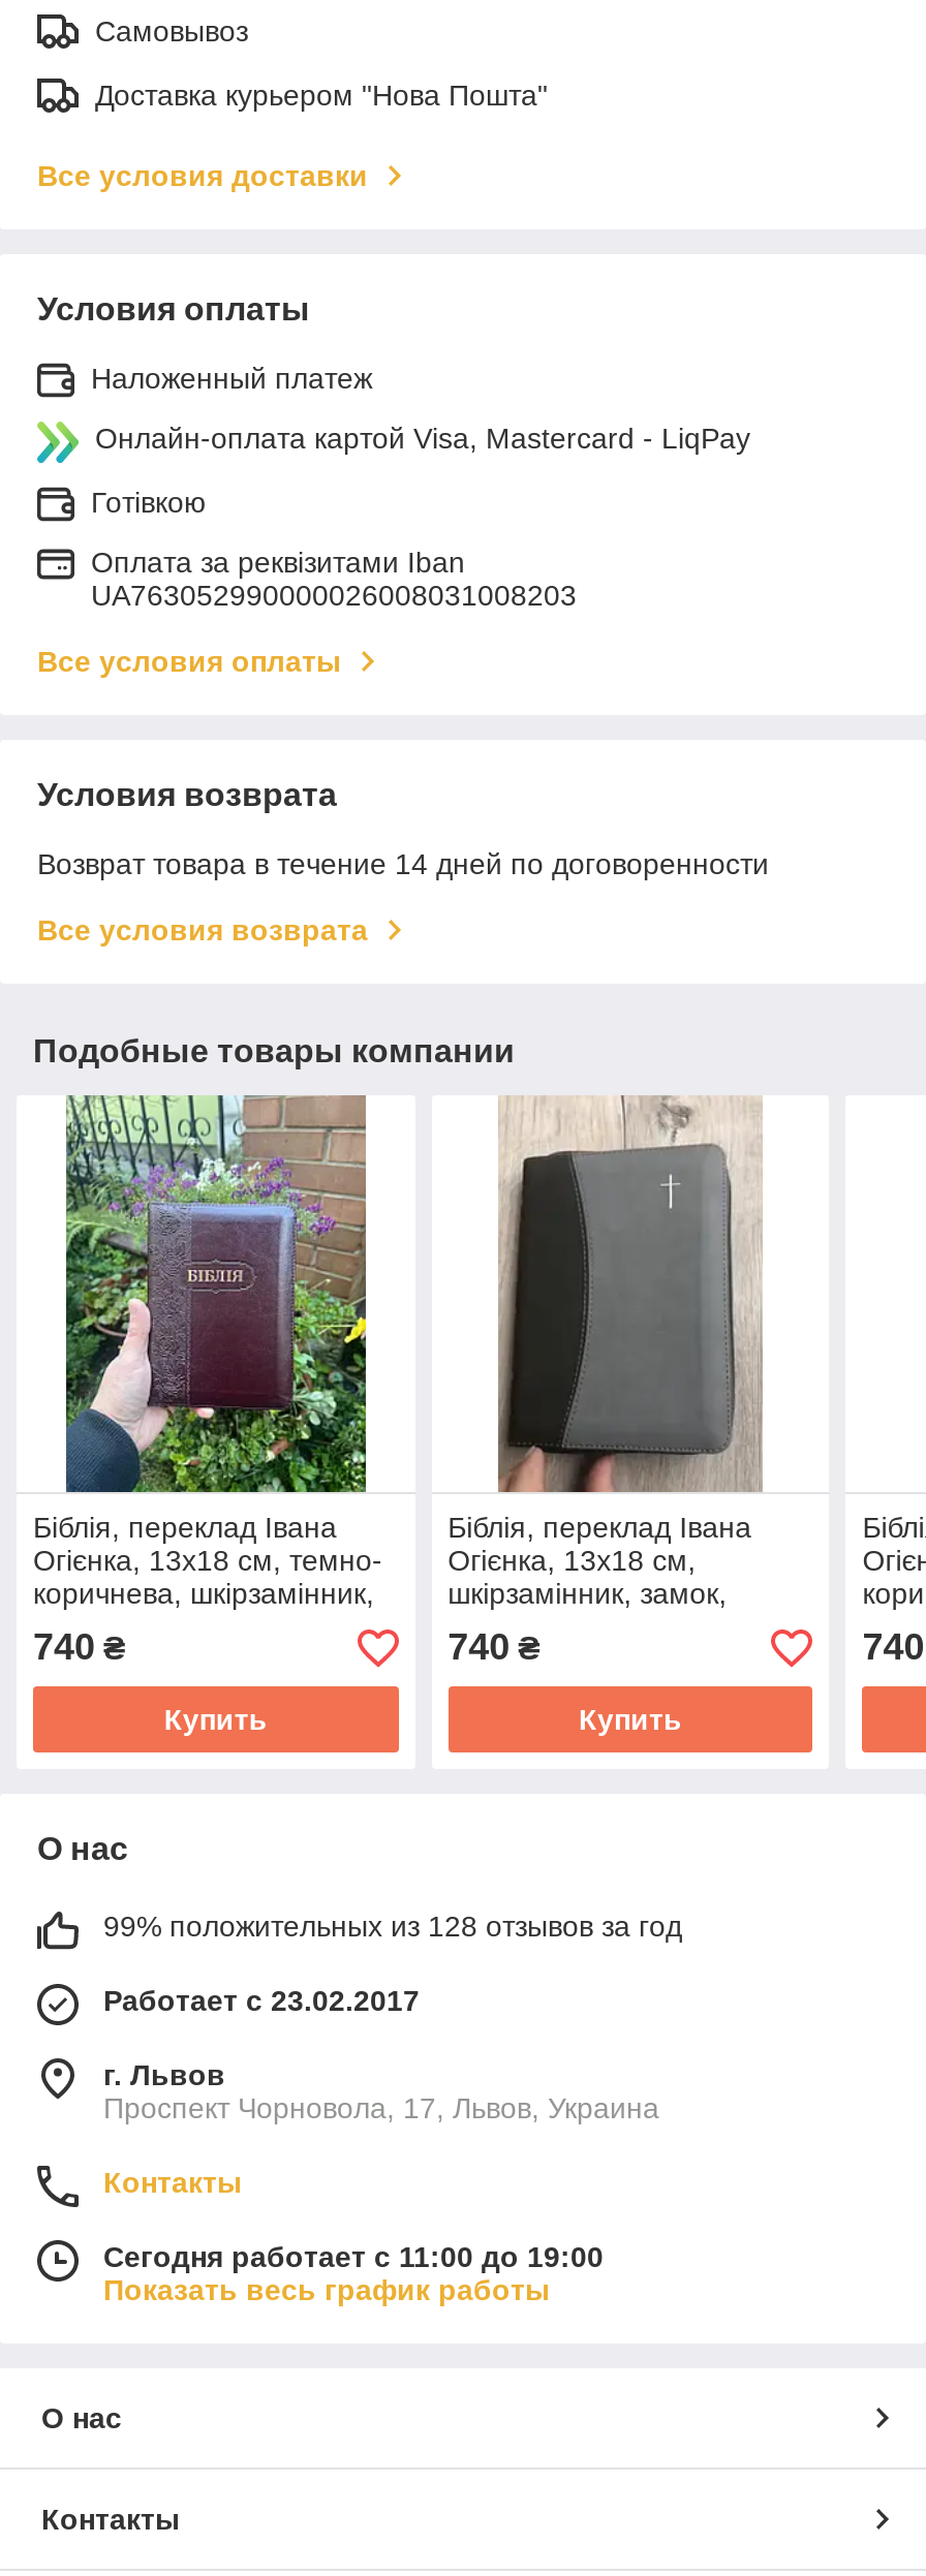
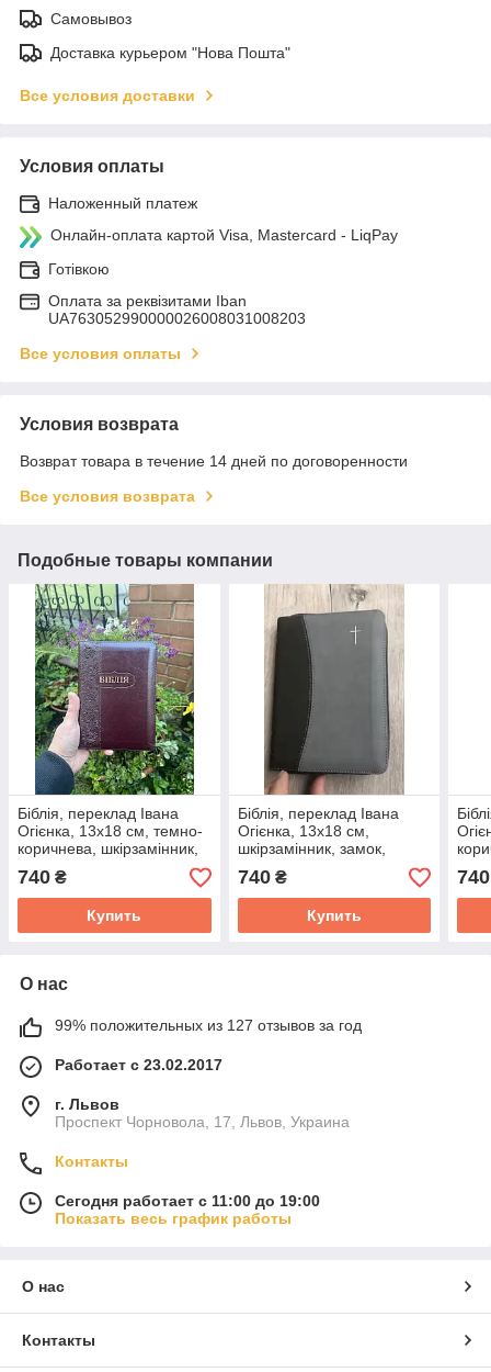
[103,1910,682,1943] 99% положительных из 128 отзывов за год -> [55,1017,362,1034] 99% положительных из 127 отзывов за год

